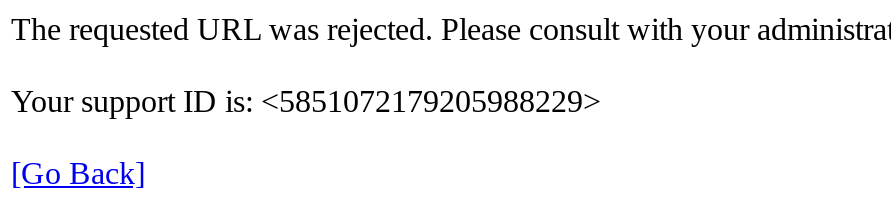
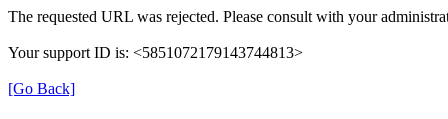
[11,84,601,118] Your support ID is: <5851072179205988229> -> [8,44,303,61] Your support ID is: <5851072179143744813>

